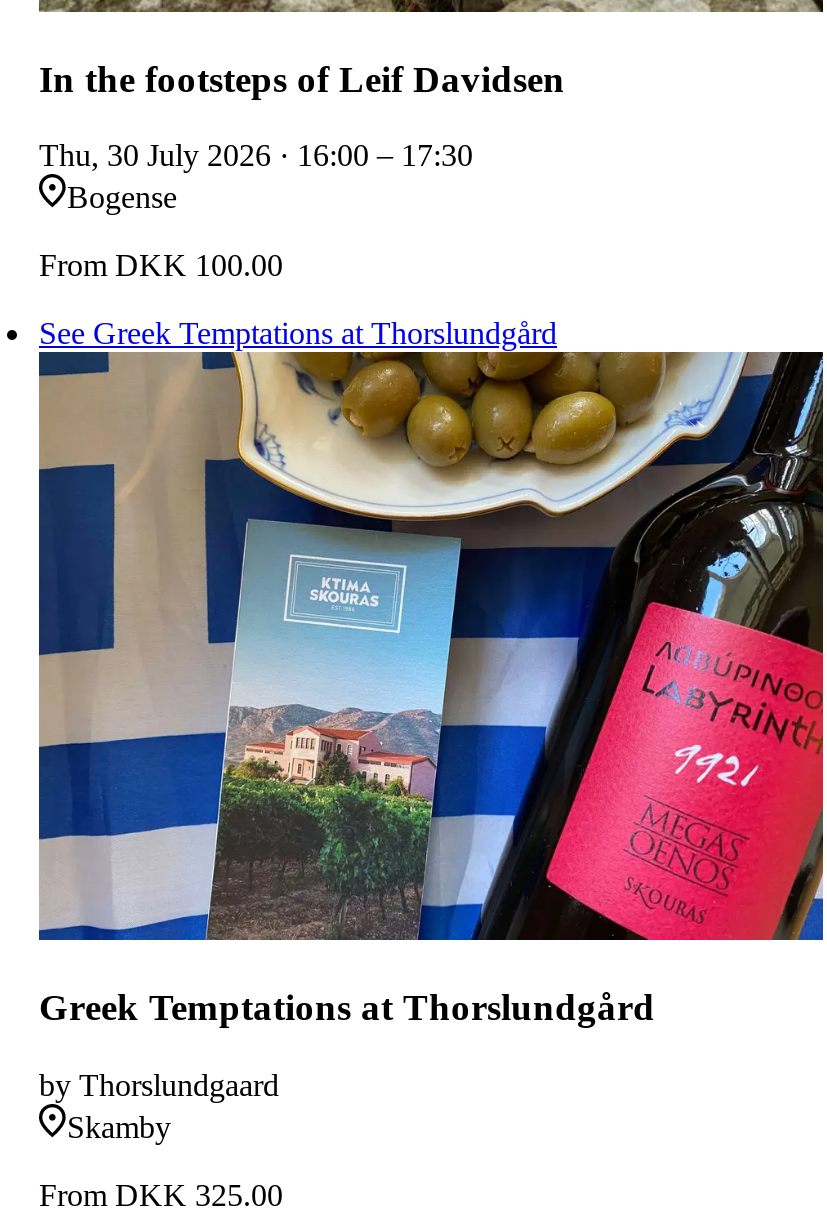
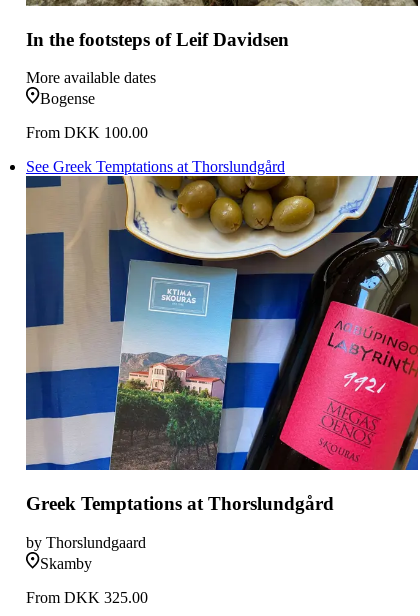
[39,139,473,173] Thu, 30 July 2026 · 16:00 – 17:30 -> [26,69,156,86] More available dates

